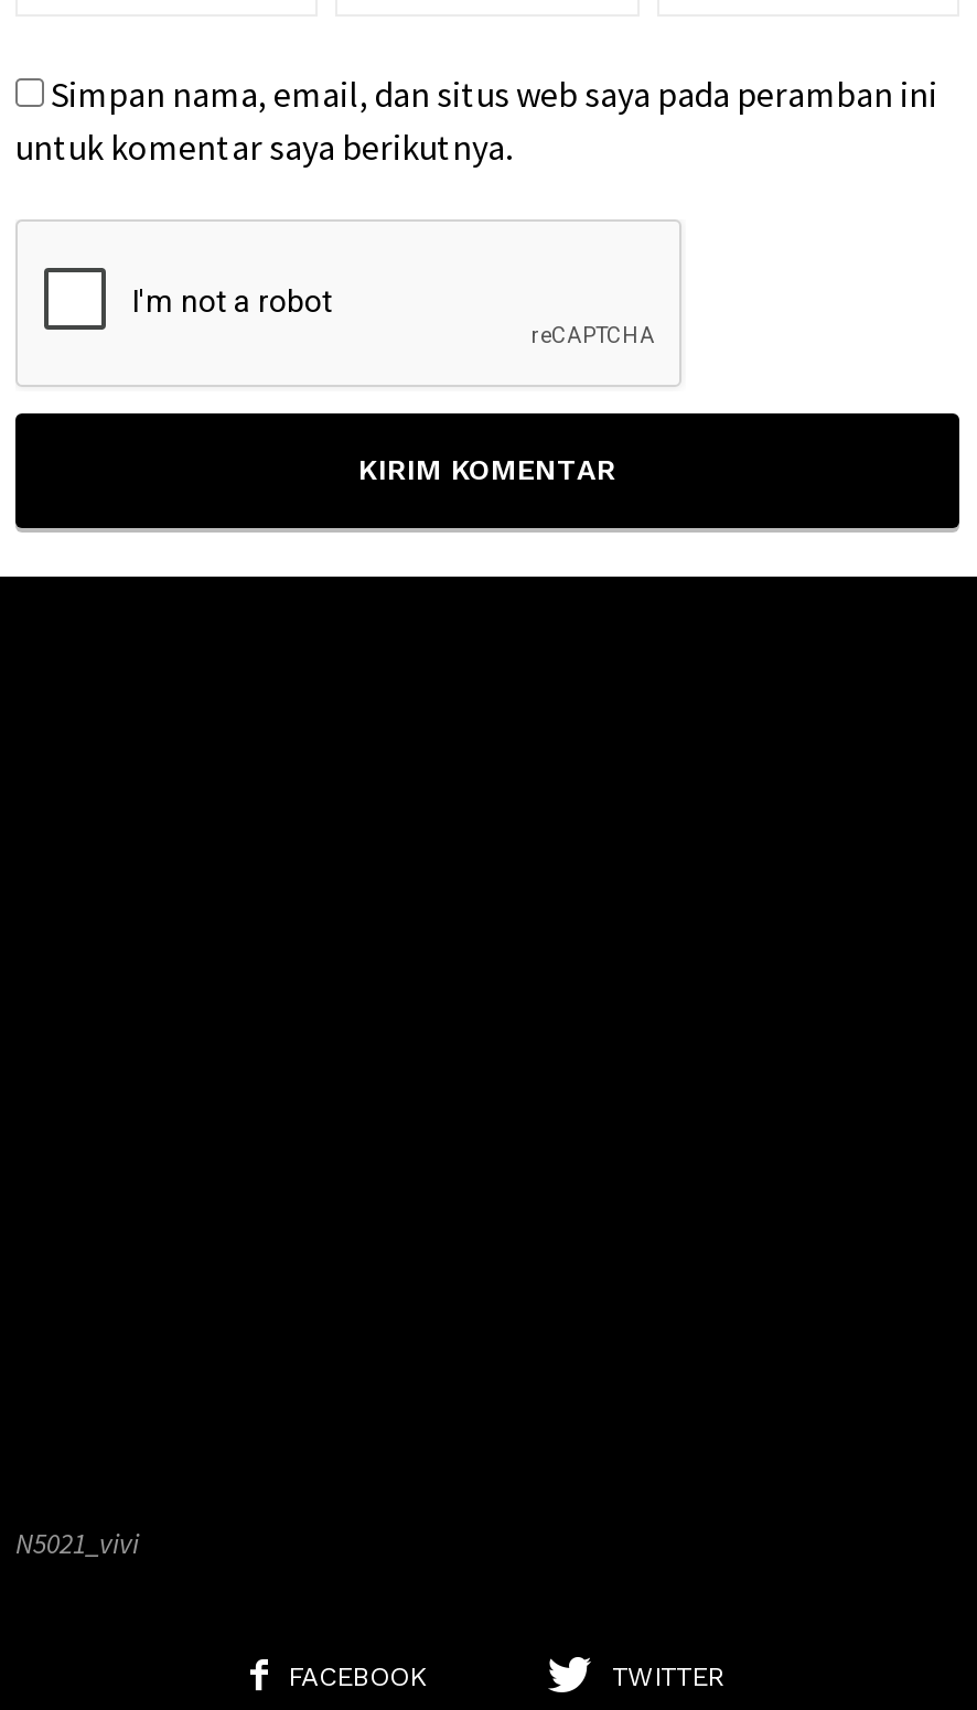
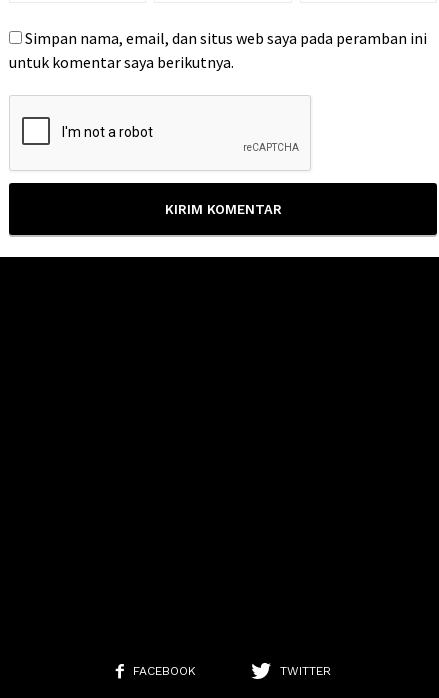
[15,1524,139,1562] N5021_vivi -> none

